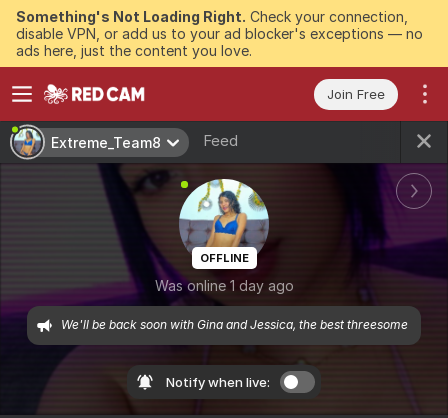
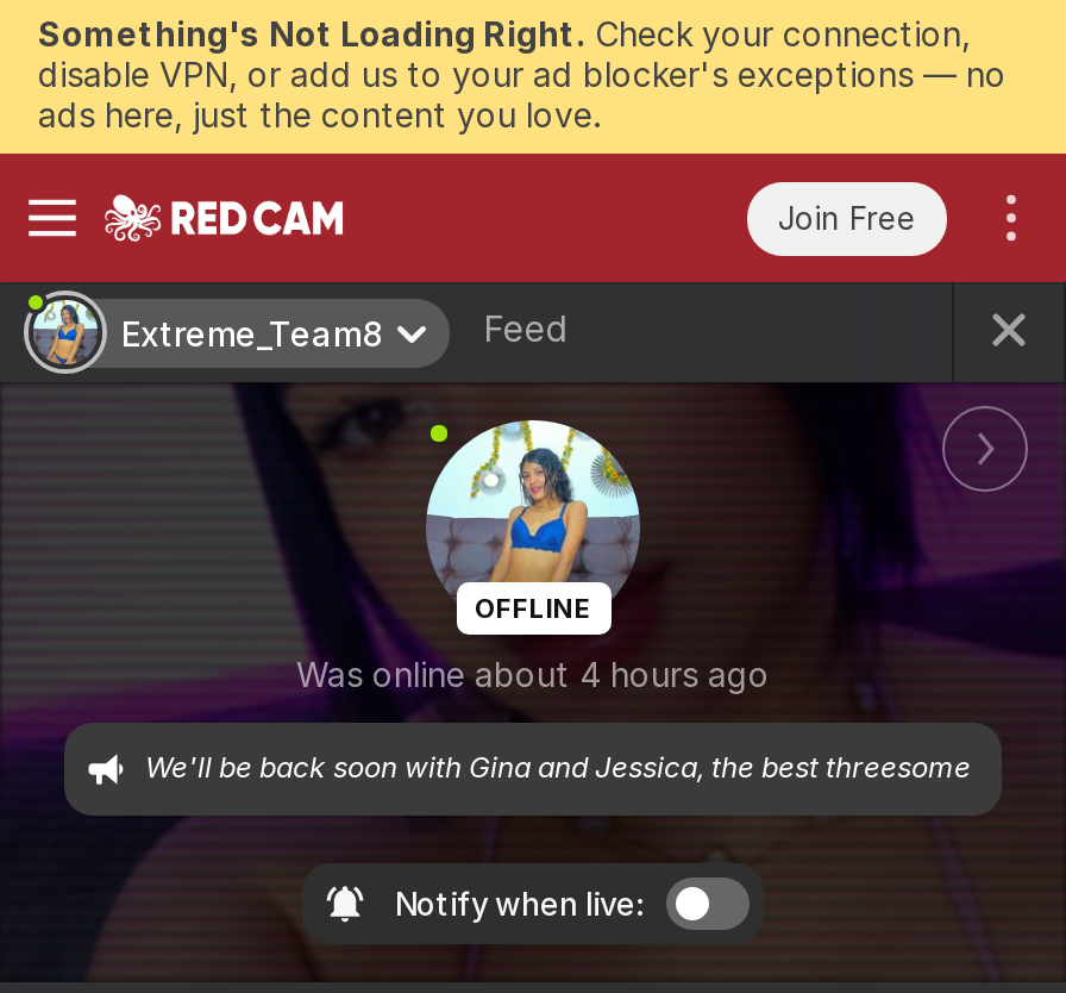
[154,277,293,294] Was online 1 day ago -> [296,655,770,695] Was online about 4 hours ago

